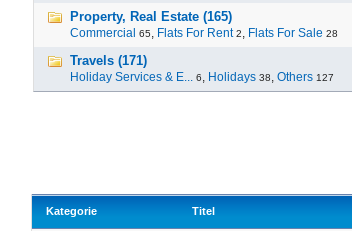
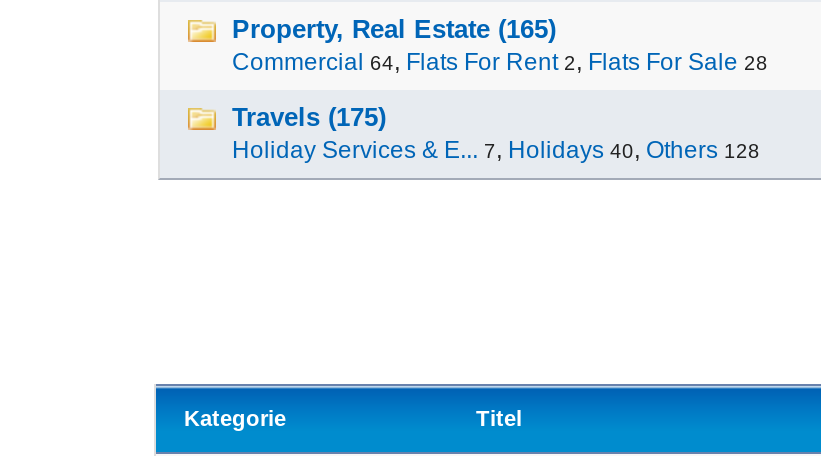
[70,26,338,40] Commercial 65, Flats For Rent 2, Flats For Sale 28 -> [232,48,768,76] Commercial 64, Flats For Rent 2, Flats For Sale 28
[70,53,147,68] Travels (171) -> [232,102,386,132] Travels (175)
[70,70,334,84] Holiday Services & E... 6, Holidays 38, Others 127 -> [232,136,760,164] Holiday Services & E... 7, Holidays 40, Others 128

